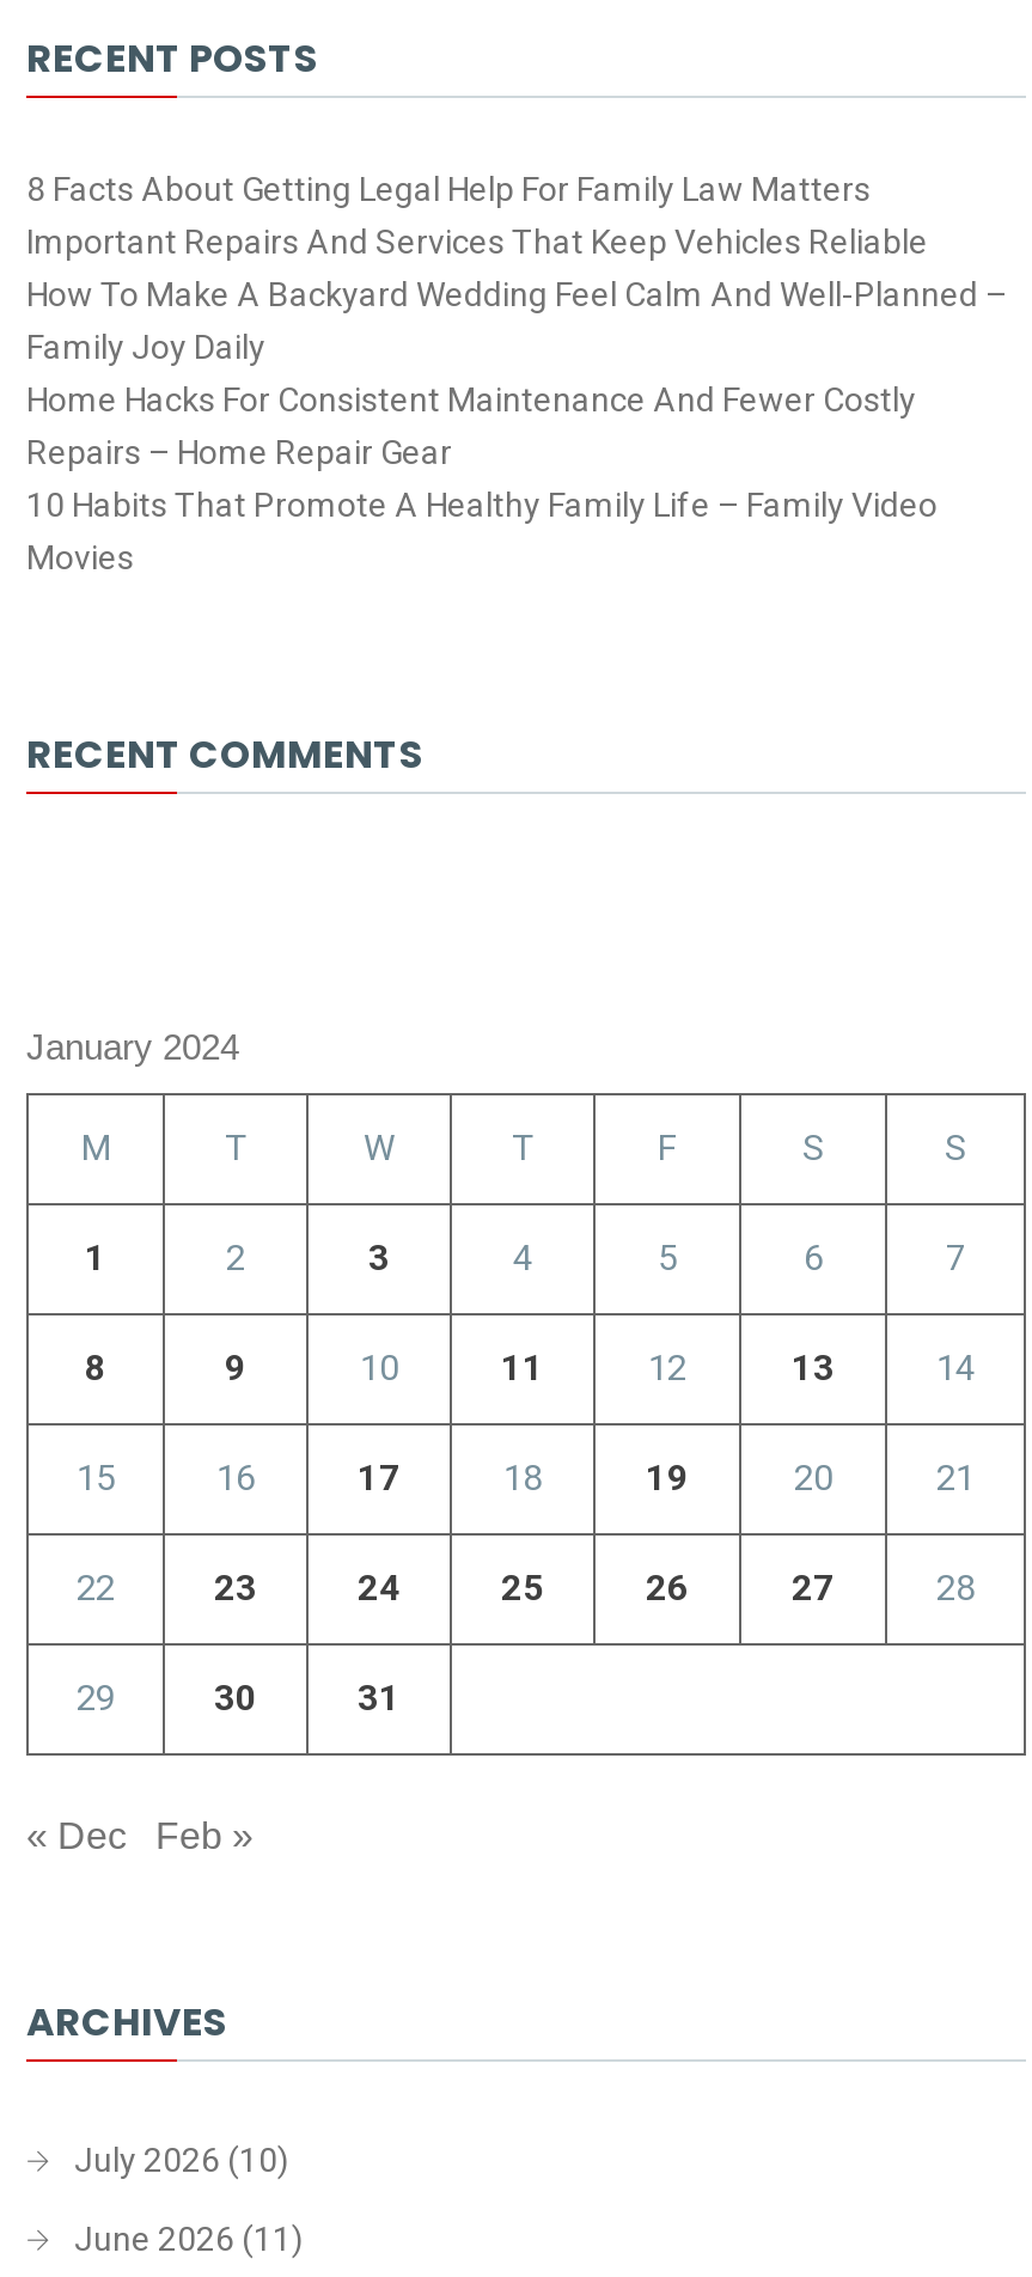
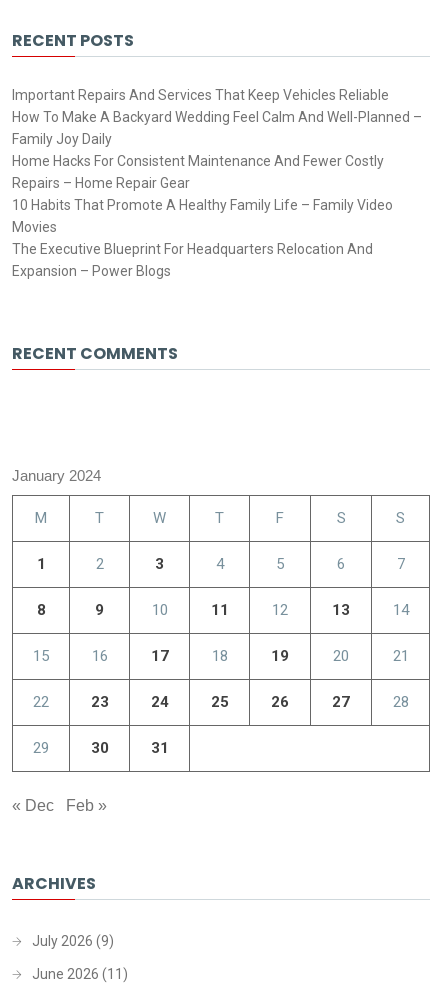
[26,170,871,208] 8 Facts About Getting Legal Help For Family Law Matters -> none
moved [26,222,1007,576] -> [12,87,422,235]: Important Repairs And Services That Keep Vehicles Reliable | How To Make A Backyard Wedding Feel Calm And Well-Planned – | Family Joy Daily | Home Hacks For Consistent Maintenance And Fewer Costly | Repairs – Home Repair Gear | 10 Habits That Promote A Healthy Family Life – Family Video | Movies
none -> [12,241,373,279] The Executive Blueprint For Headquarters Relocation And | Expansion – Power Blogs
[74,2142,289,2180] July 2026 (10) -> [32,933,114,949] July 2026 (9)

